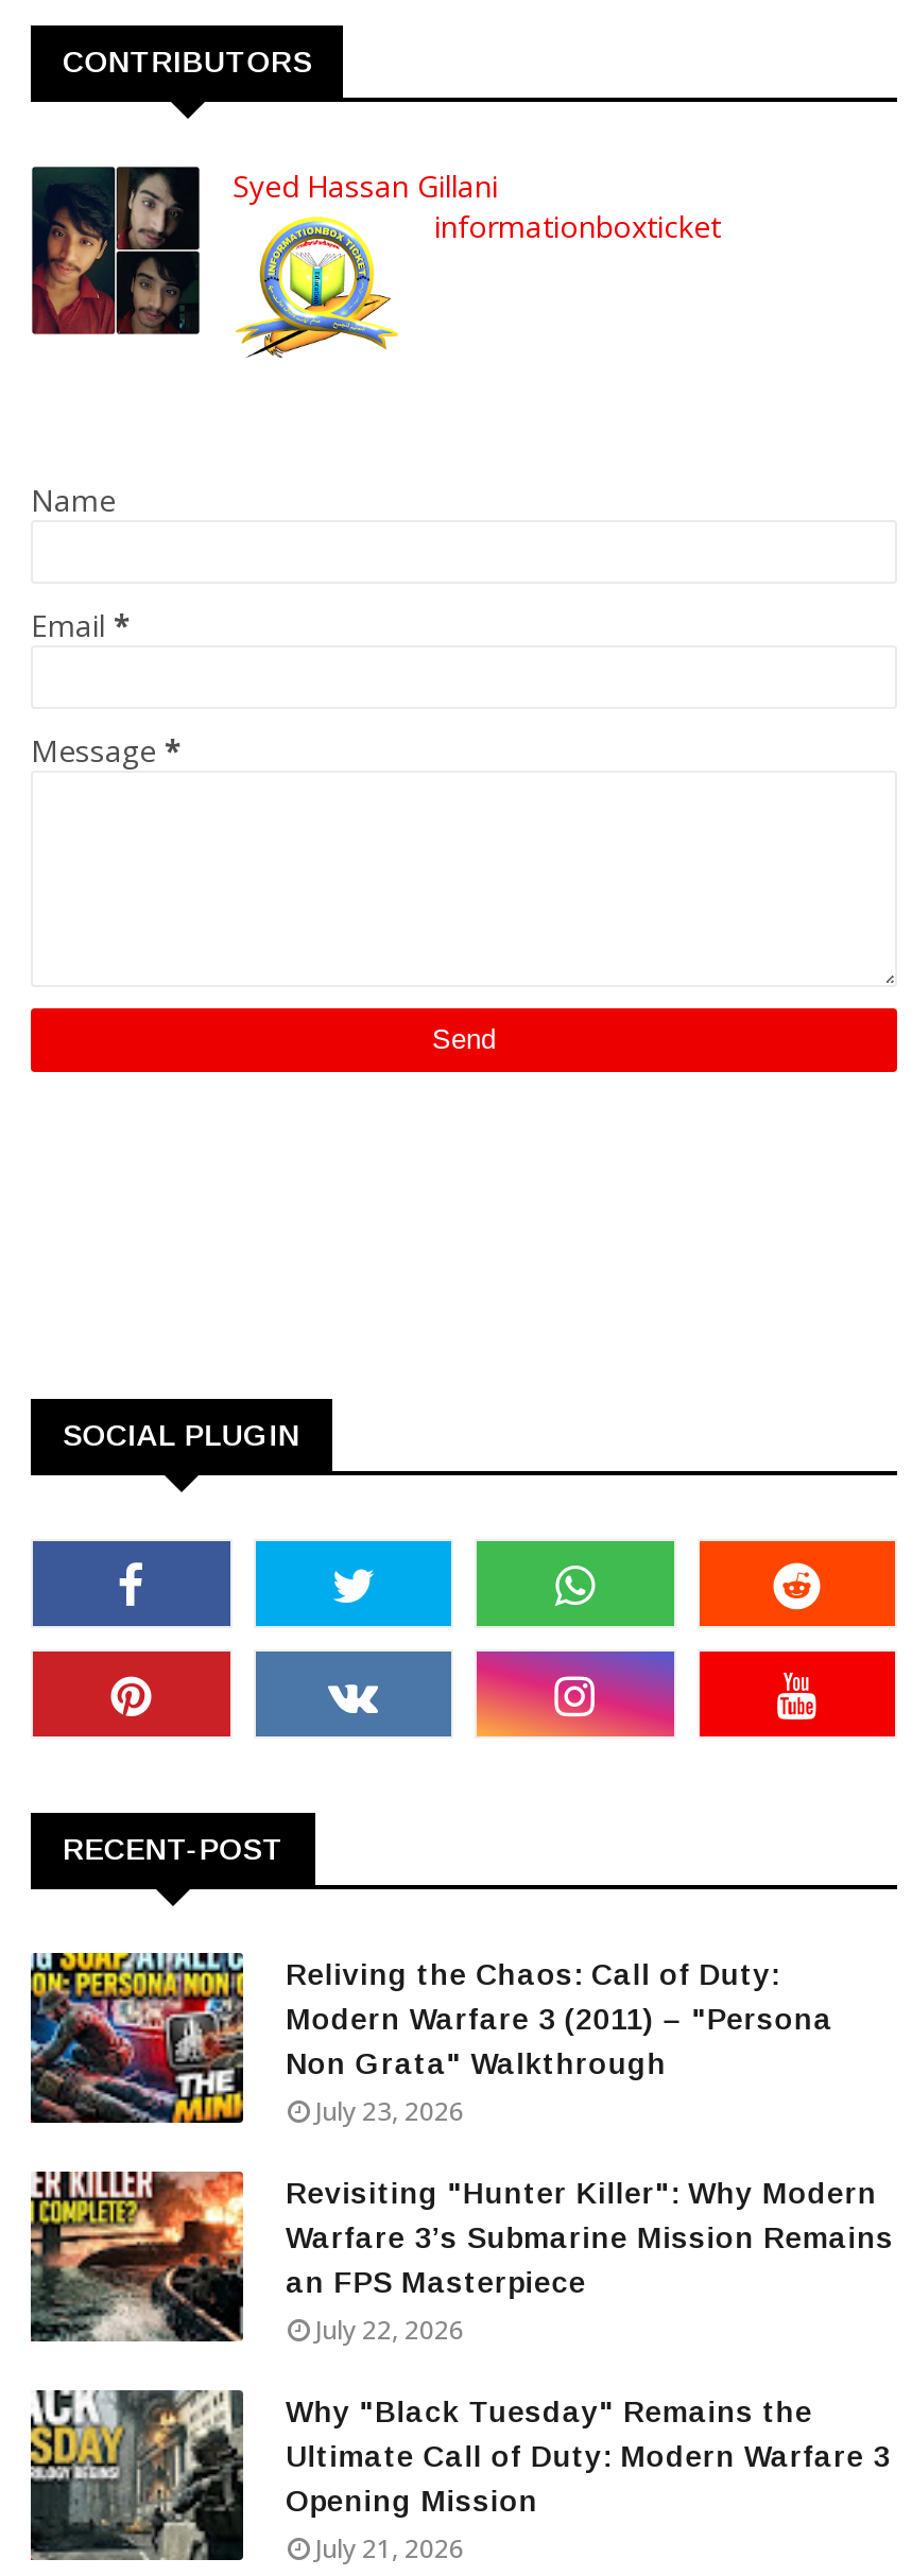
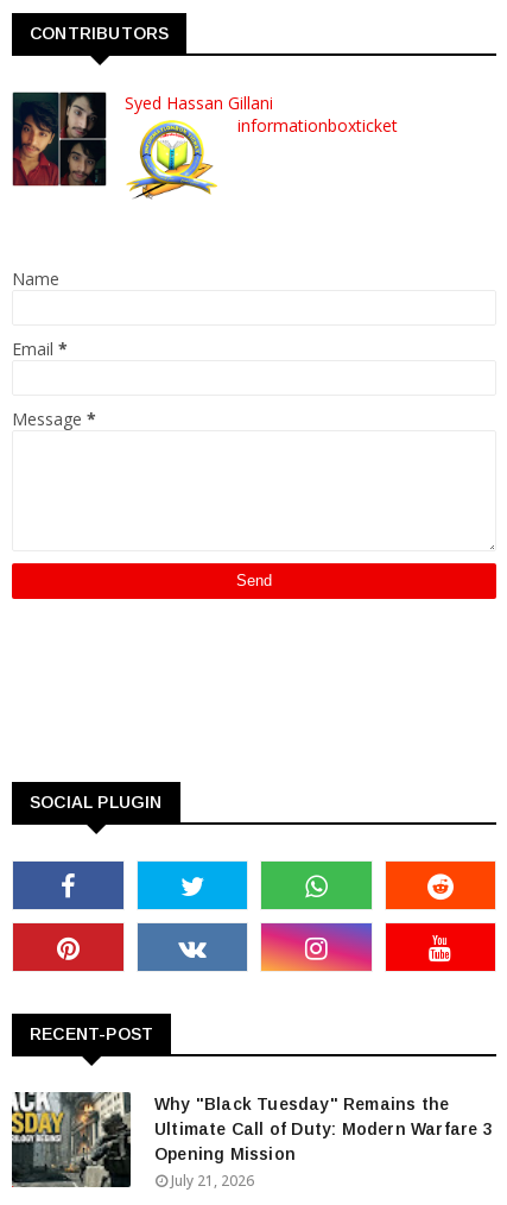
[29,1951,894,2348] [image] | Reliving the Chaos: Call of Duty: | Modern Warfare 3 (2011) – "Persona | Non Grata" Walkthrough | July 23, 2026 | Revisiting "Hunter Killer": Why Modern | Warfare 3’s Submarine Mission Remains | an FPS Masterpiece | July 22, 2026 -> none
[29,2169,245,2344] [image] -> none

